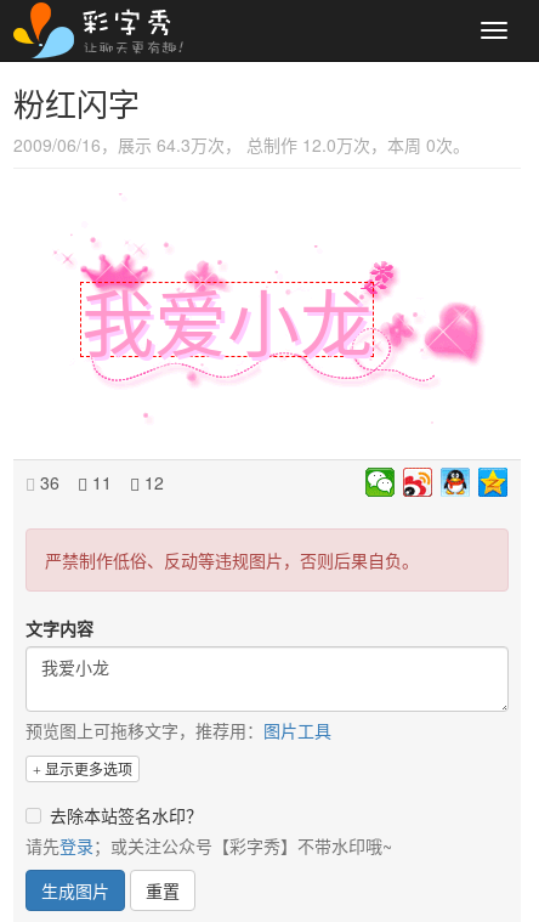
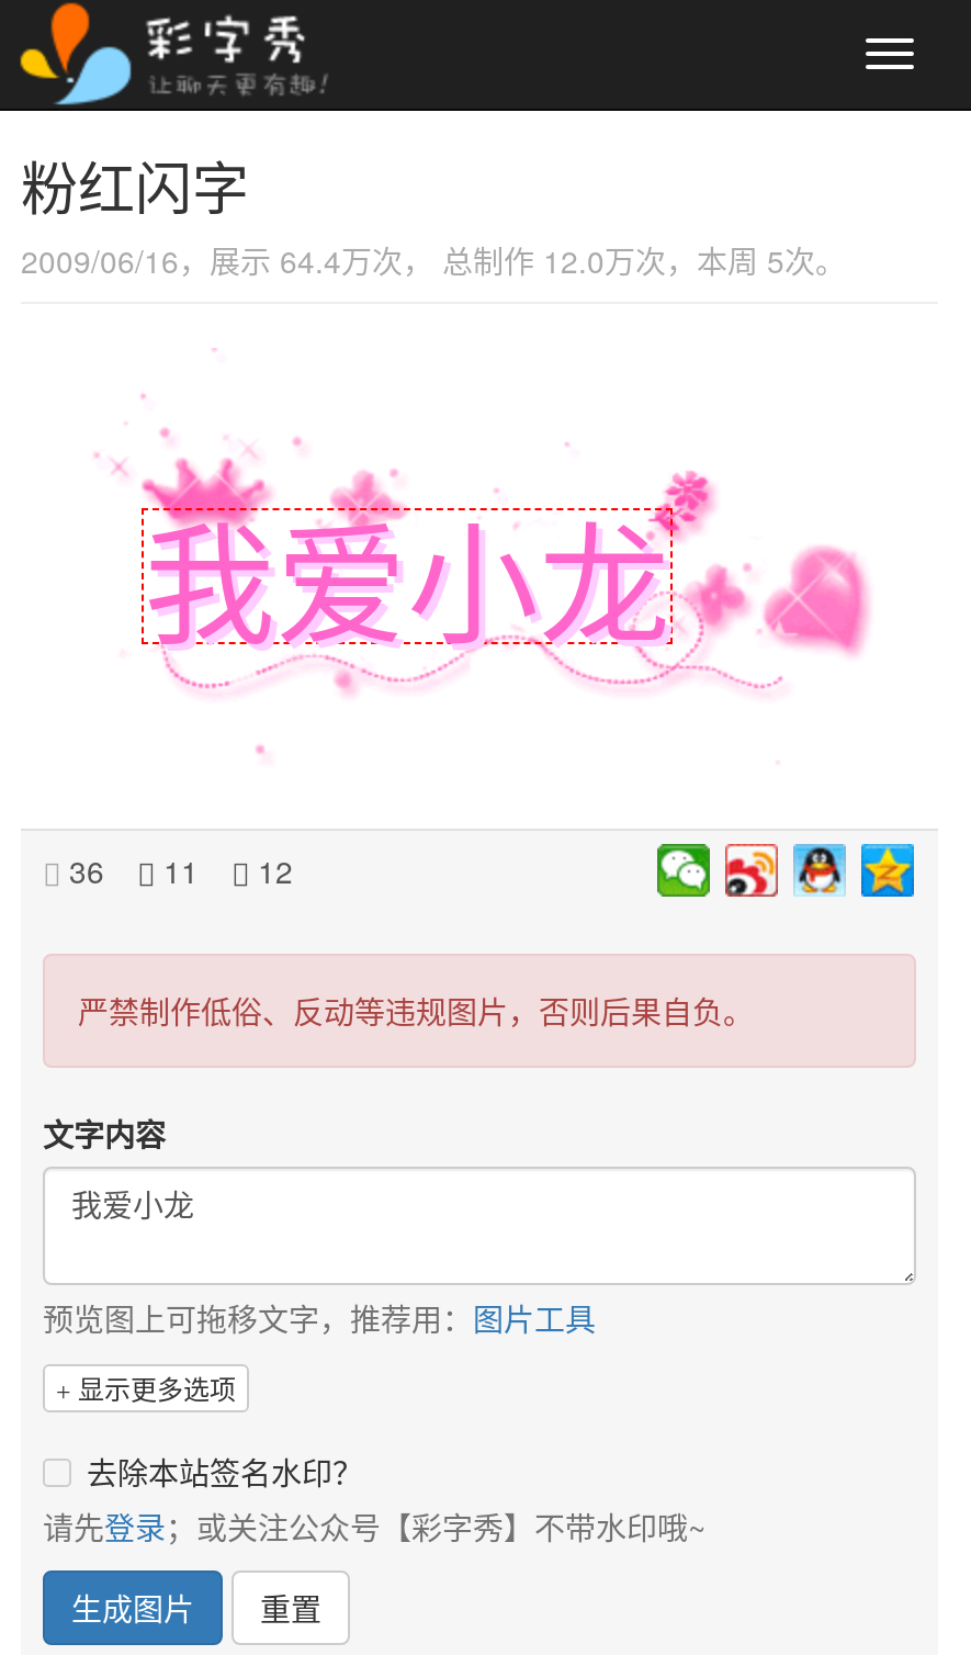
[13,132,470,157] 2009/06/16，展示 64.3万次， 总制作 12.0万次，本周 0次。 -> [21,238,846,282] 2009/06/16，展示 64.4万次， 总制作 12.0万次，本周 5次。

